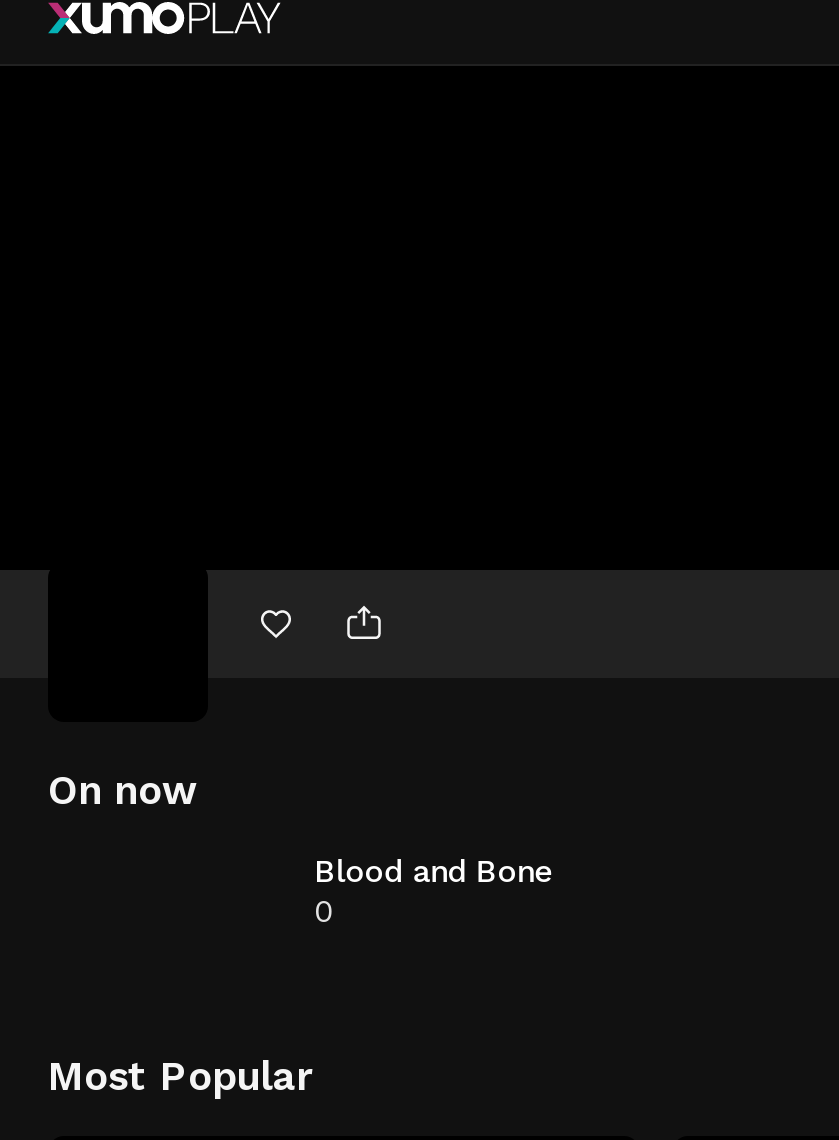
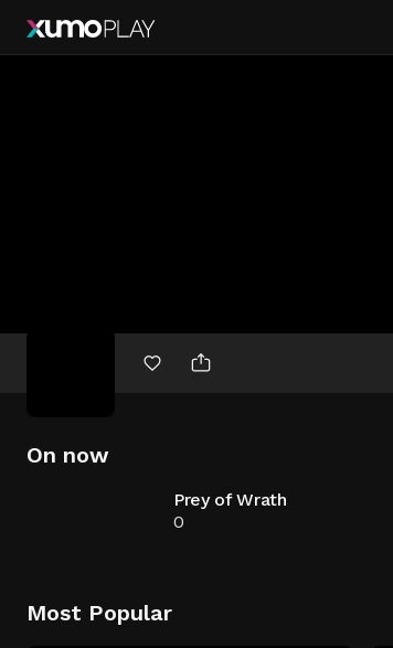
[314,852,553,890] Blood and Bone -> [173,489,287,510] Prey of Wrath

